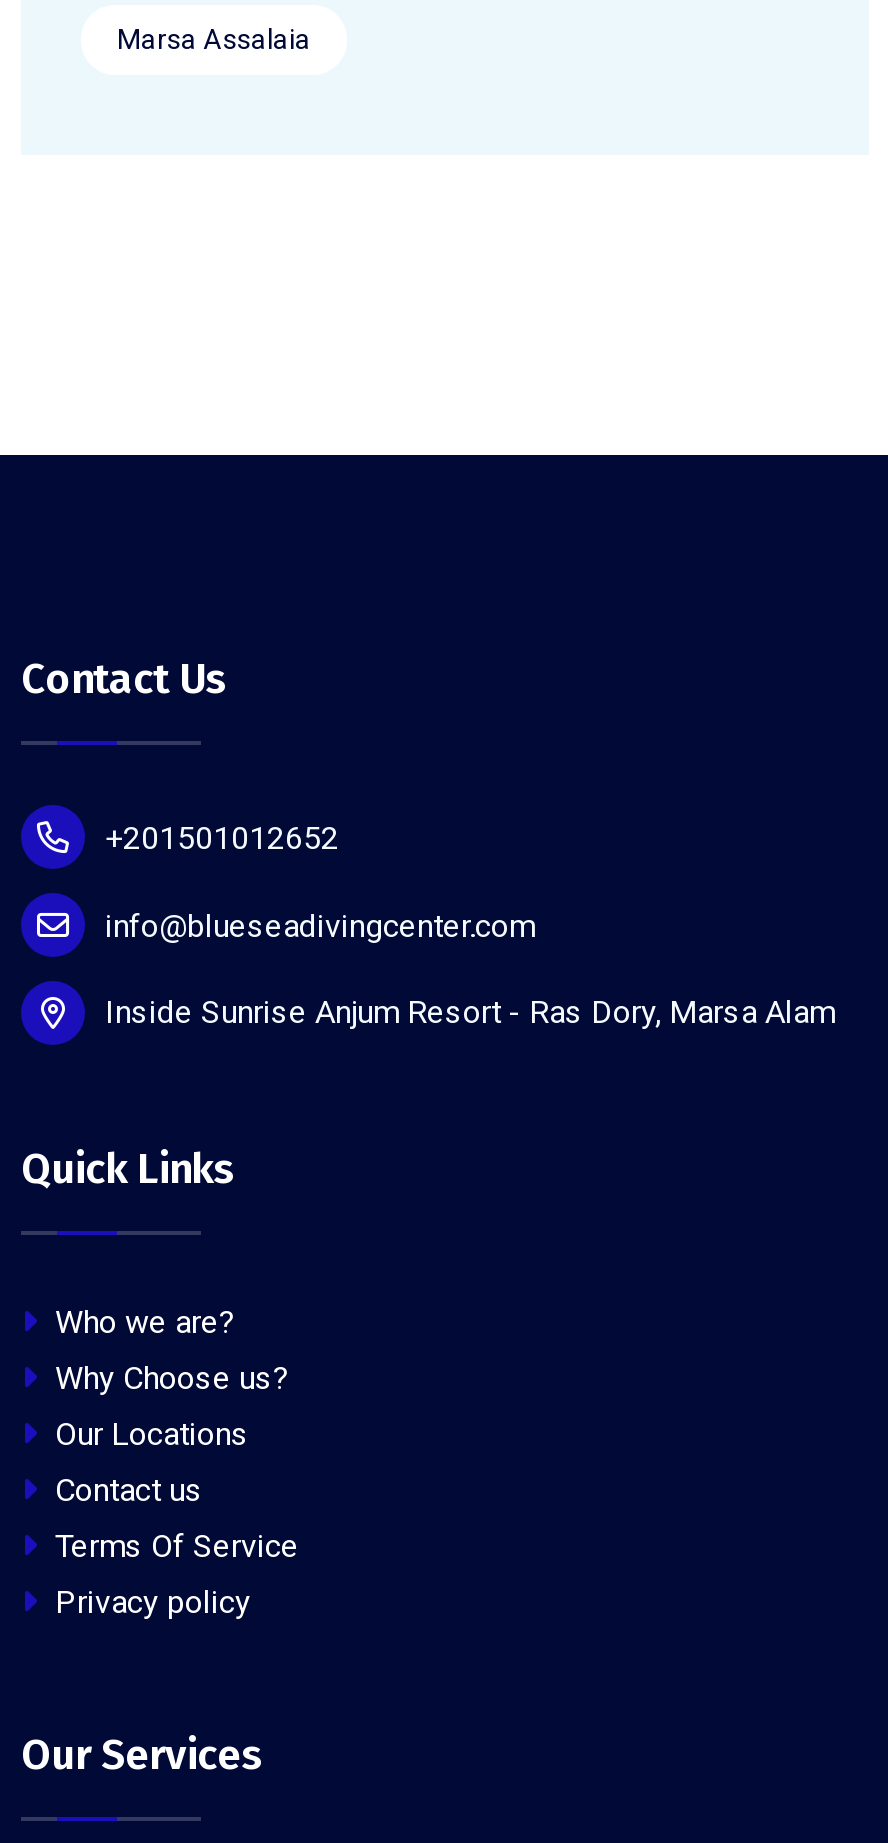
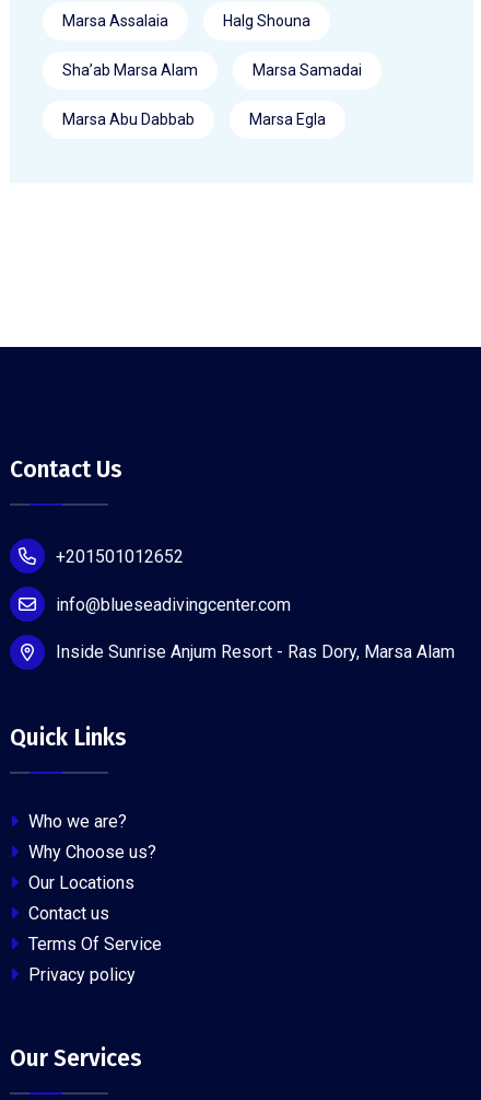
none -> [62,12,362,128] Halg Shouna | Sha’ab Marsa Alam | Marsa Samadai | Marsa Abu Dabbab | Marsa Egla

